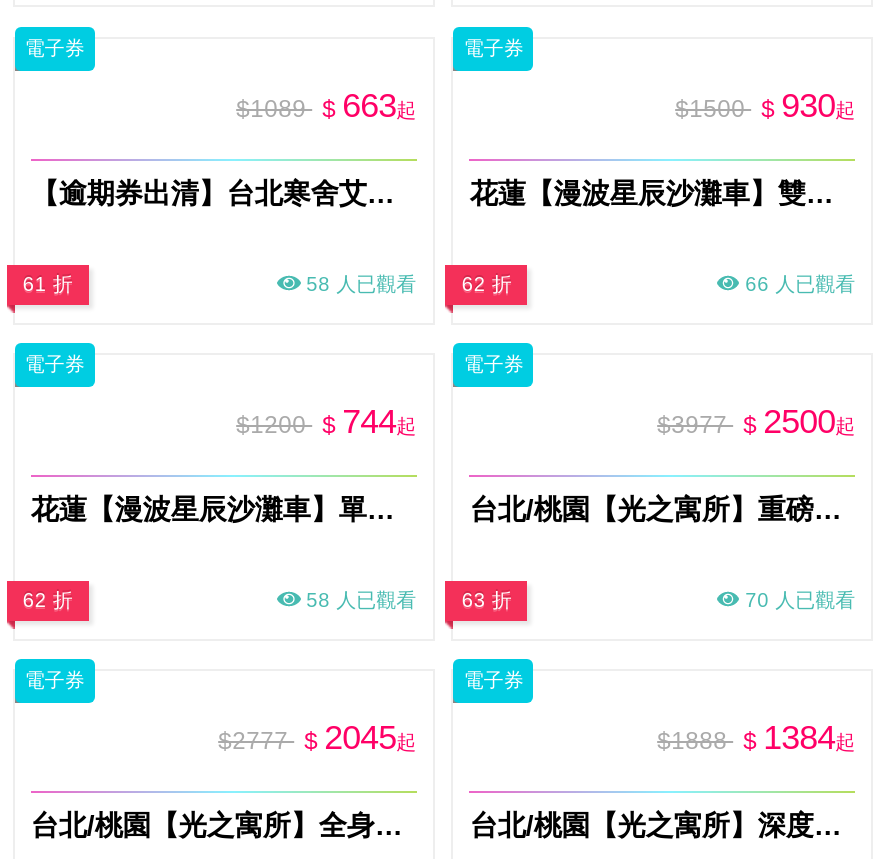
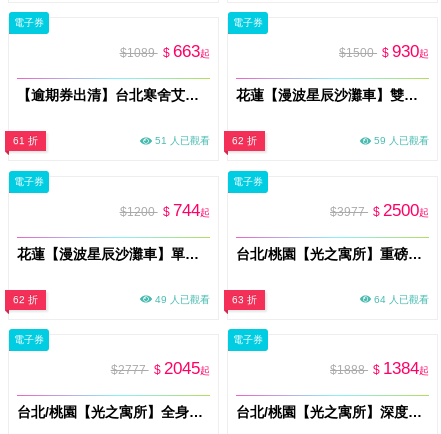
[300,273,416,295] 58 人已觀看 -> [152,135,210,146] 51 人已觀看
[739,273,855,295] 66 人已觀看 -> [371,135,429,146] 59 人已觀看
[300,589,416,611] 58 人已觀看 -> [152,294,210,305] 49 人已觀看
[739,589,855,611] 70 人已觀看 -> [371,294,429,305] 64 人已觀看

